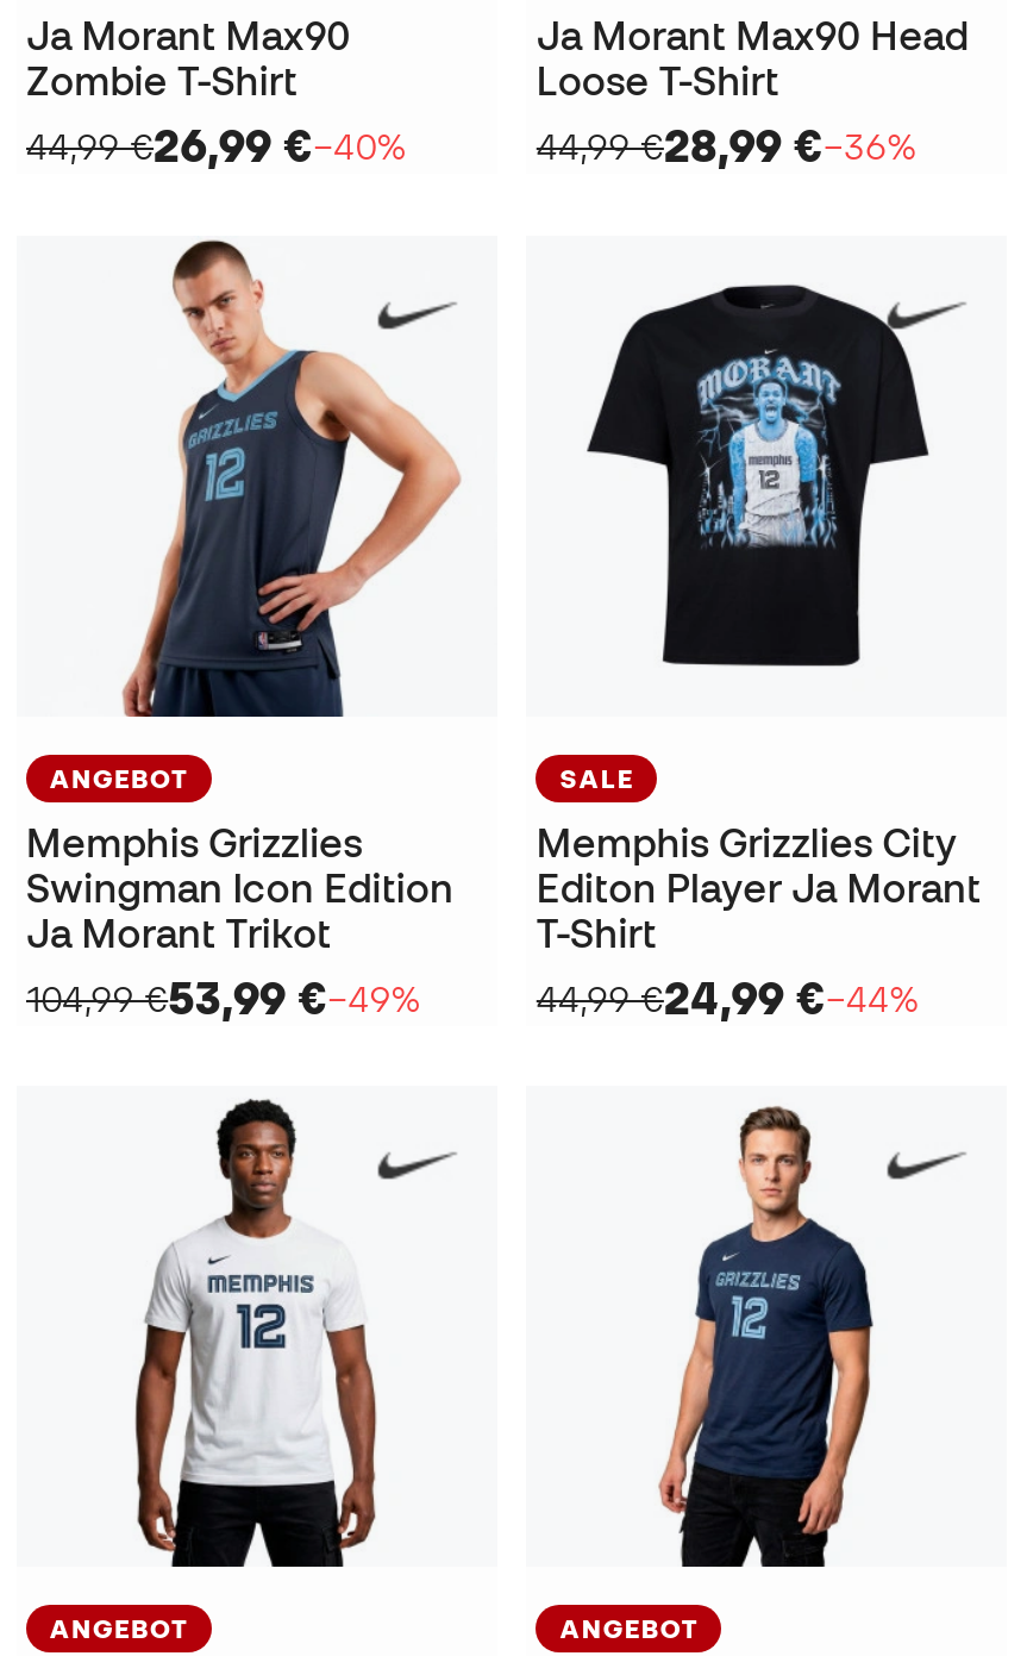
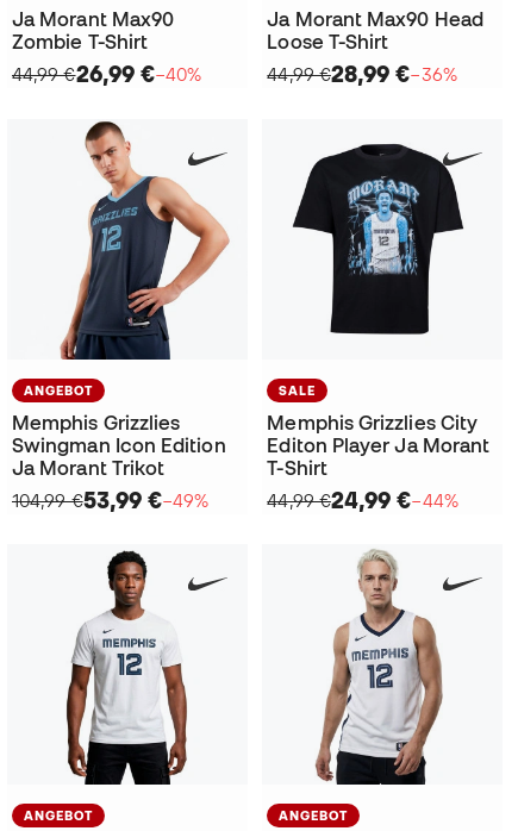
[633,1098,885,1567] [image] -> [314,549,443,786] [image]

